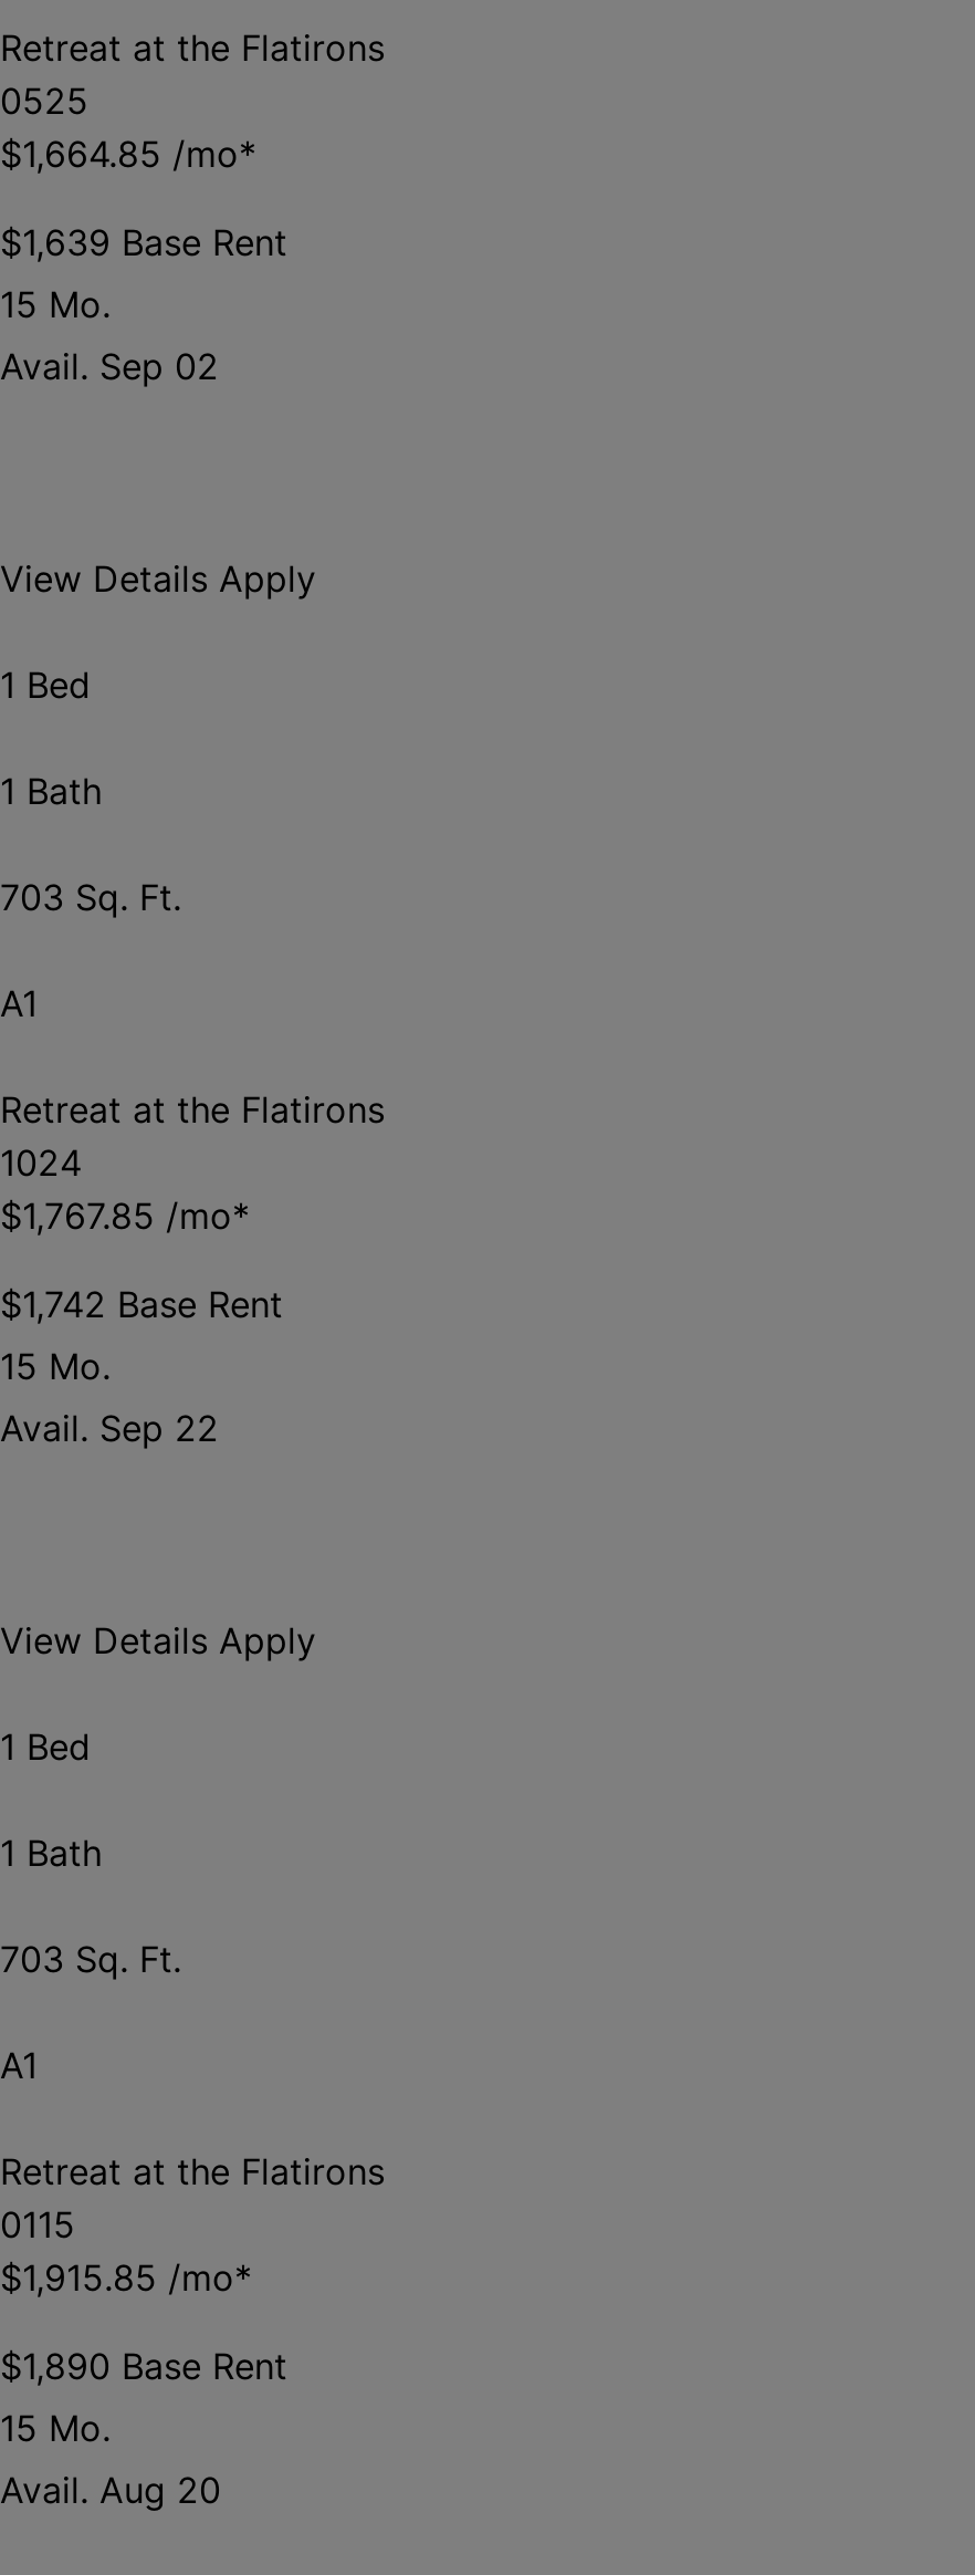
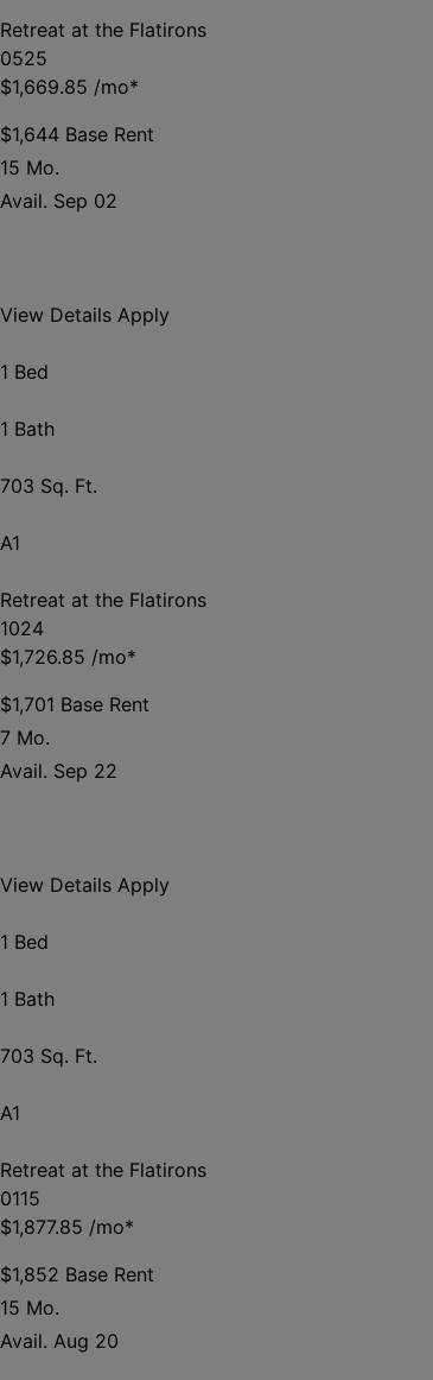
[0,132,256,176] $1,664.85 /mo* -> [0,75,139,99] $1,669.85 /mo*
[0,220,287,264] $1,639 Base Rent -> [0,122,154,146] $1,644 Base Rent
[0,1193,250,1238] $1,767.85 /mo* -> [0,645,136,669] $1,726.85 /mo*
[0,1282,283,1326] $1,742 Base Rent -> [0,692,149,716] $1,701 Base Rent
[0,1344,111,1388] 15 Mo. -> [0,726,50,749] 7 Mo.
[0,2255,252,2300] $1,915.85 /mo* -> [0,1215,134,1239] $1,877.85 /mo*
[0,2344,287,2388] $1,890 Base Rent -> [0,1262,154,1286] $1,852 Base Rent

